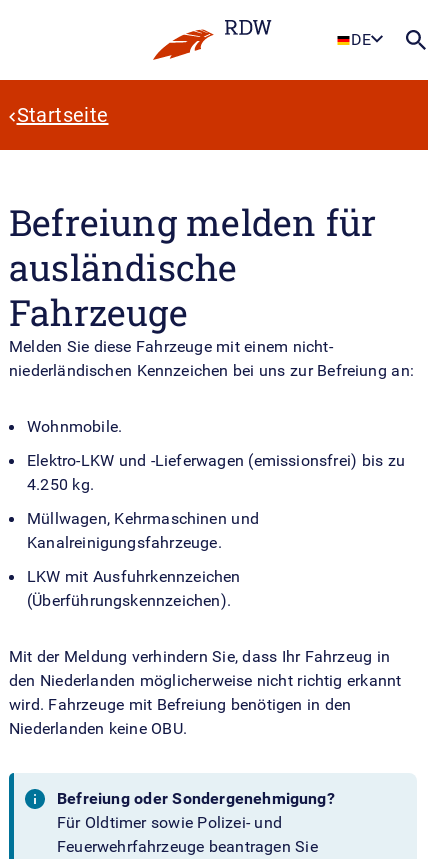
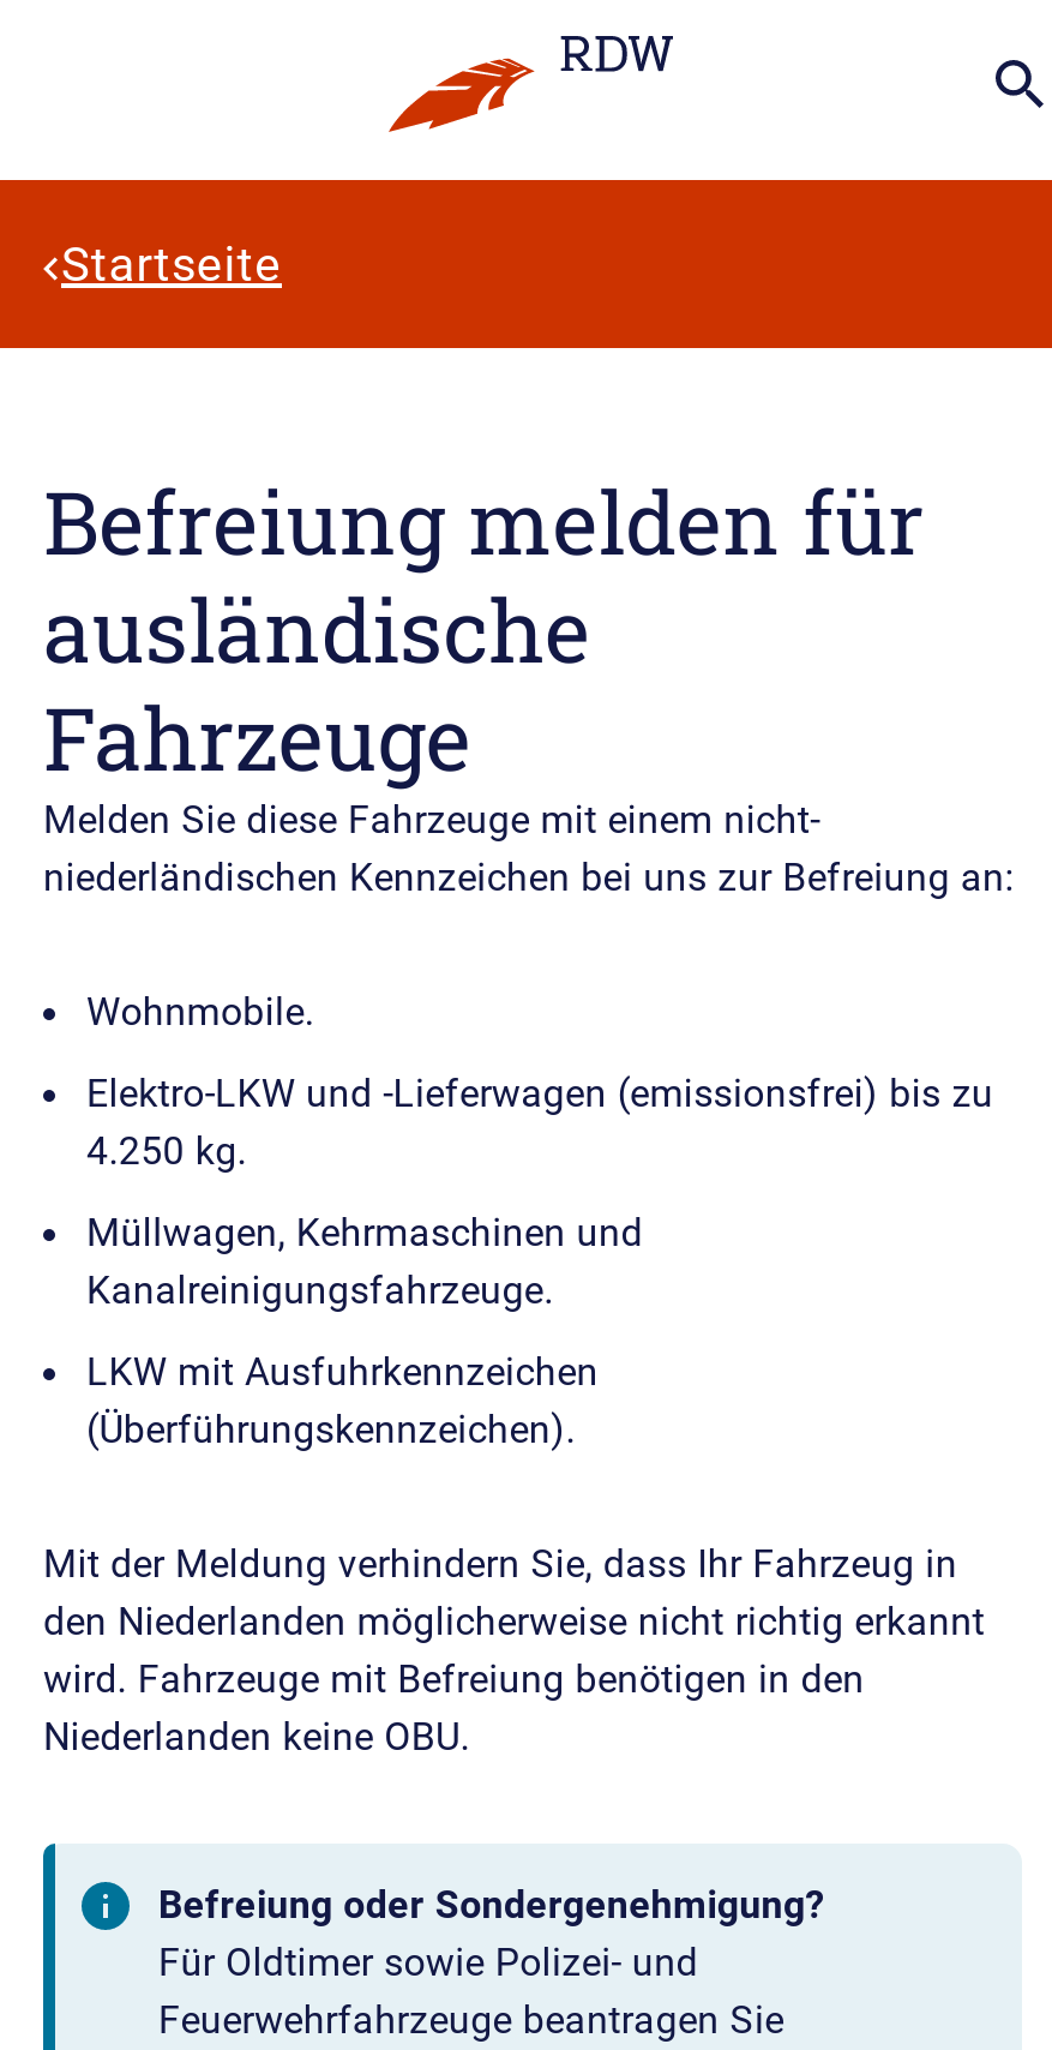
[351,30,371,49] DE -> none

